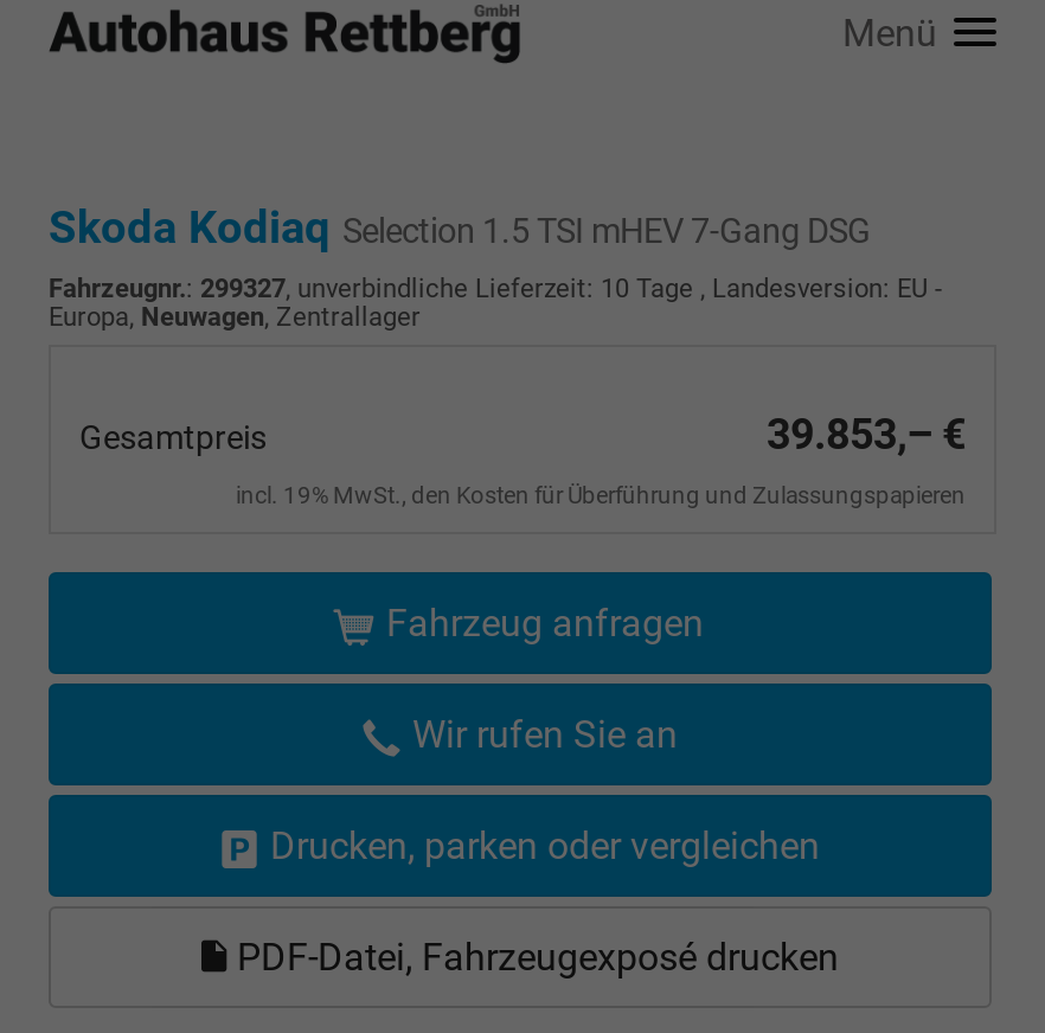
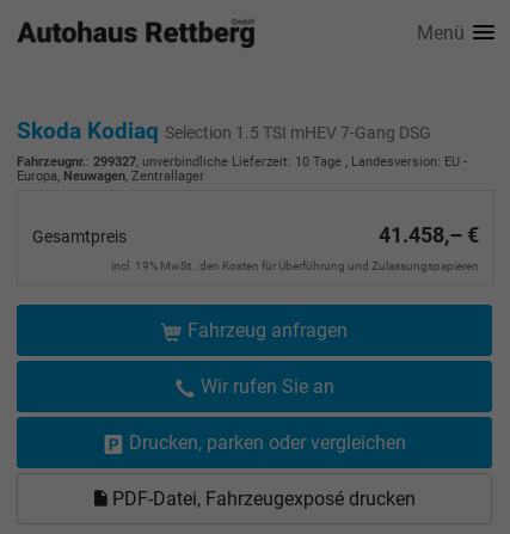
[767,409,966,459] 39.853,– € -> [379,222,479,247] 41.458,– €

